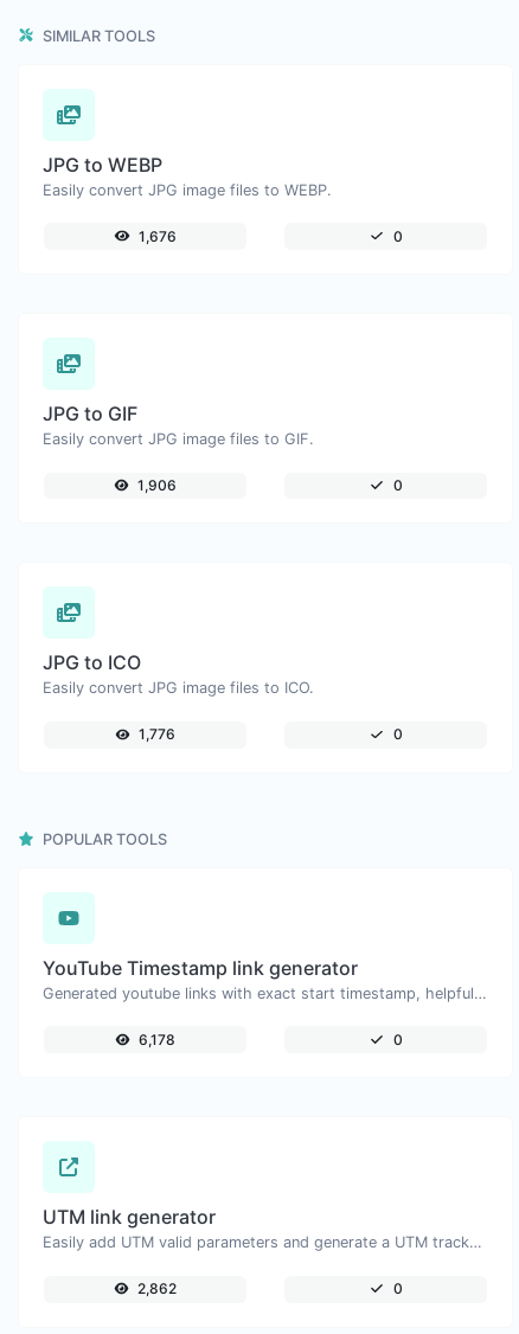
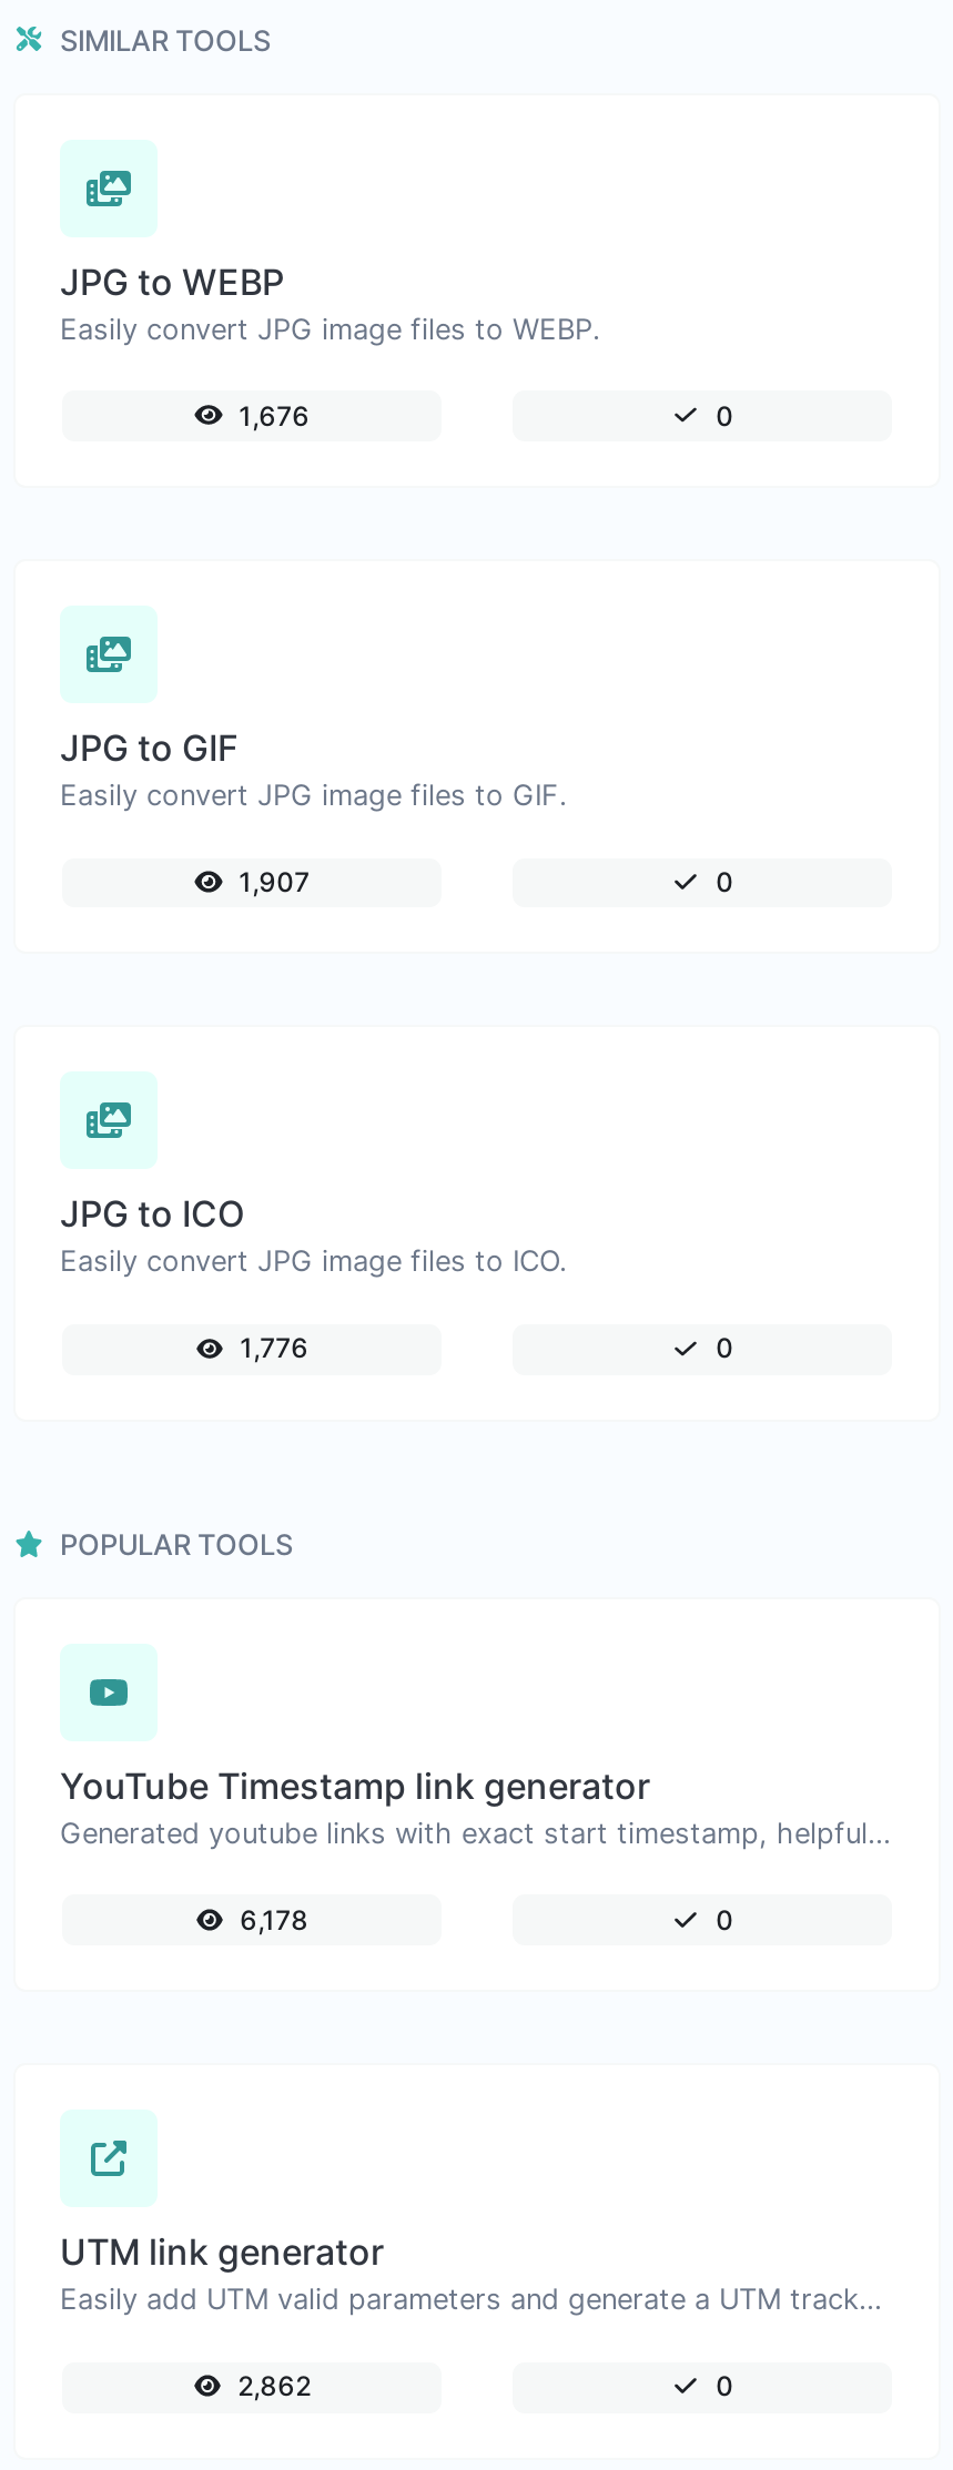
[134,476,177,494] 1,906 -> [232,865,310,898] 1,907

